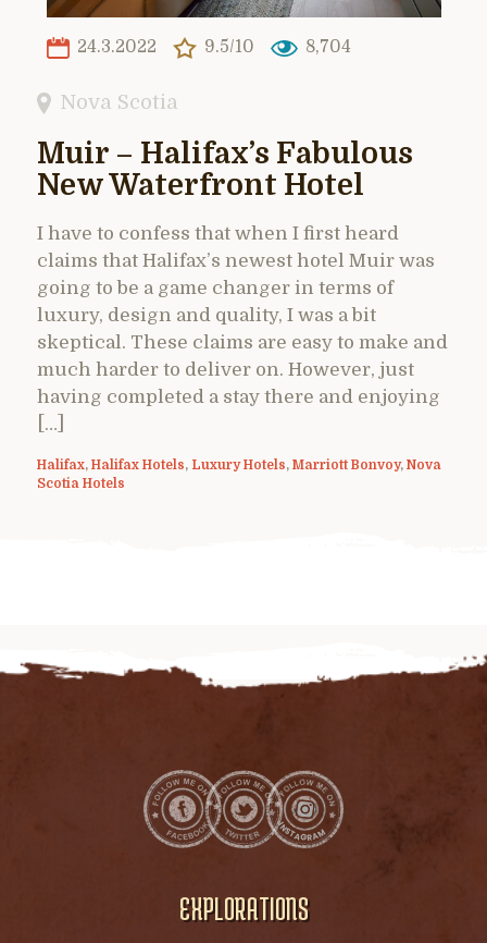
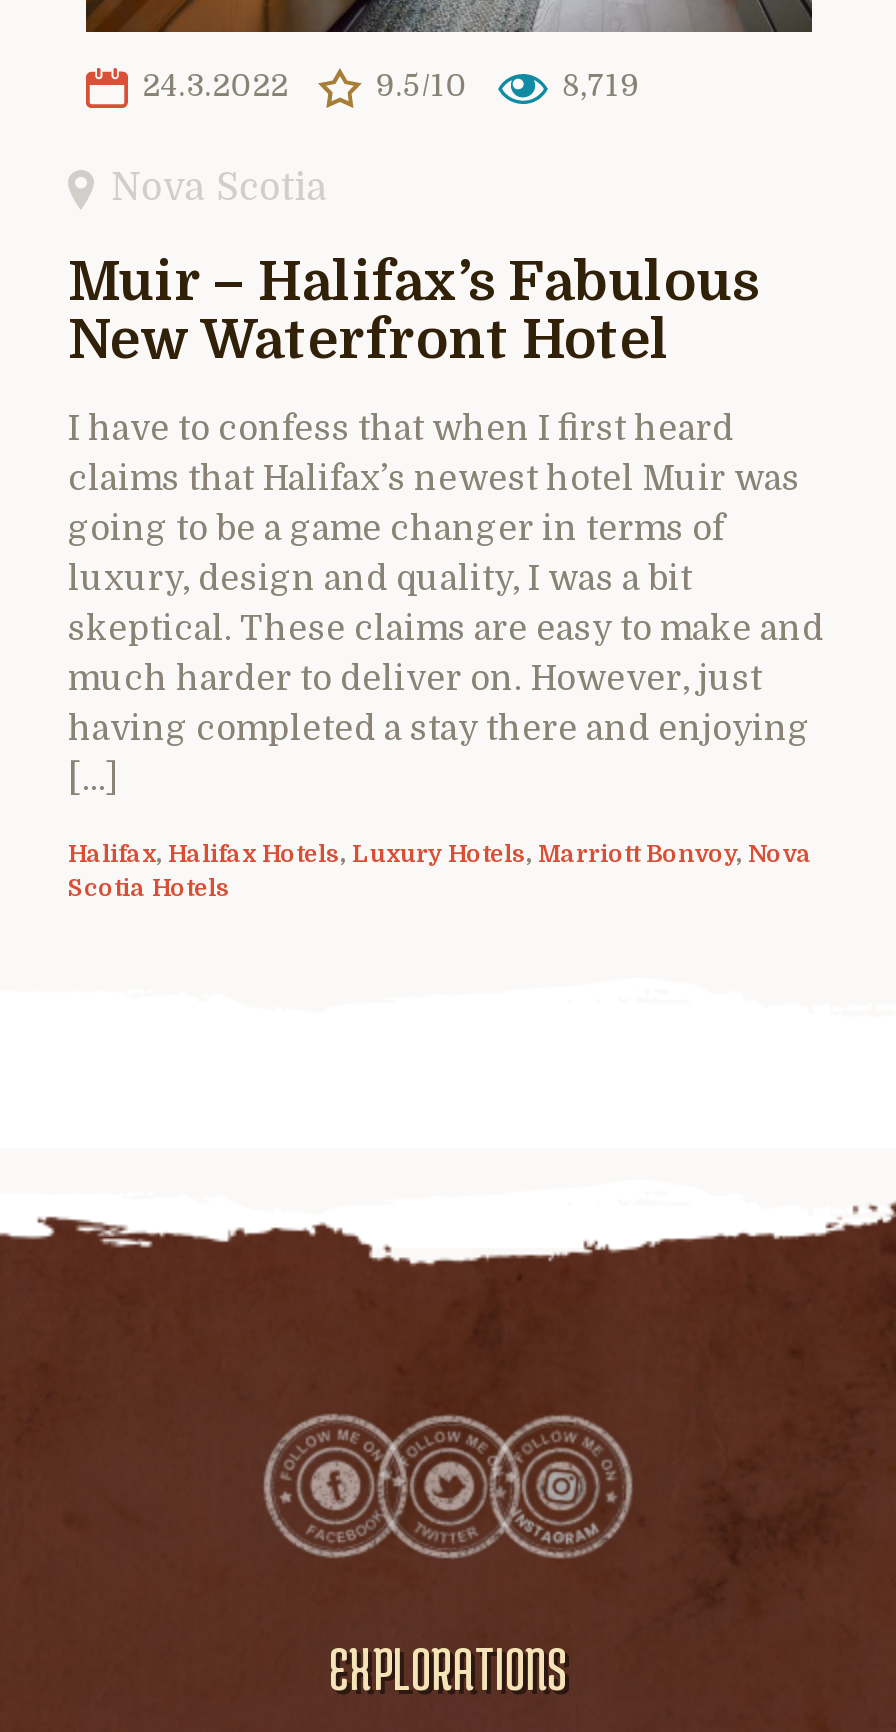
[301,38,351,57] 8,704 -> [554,69,640,105] 8,719

